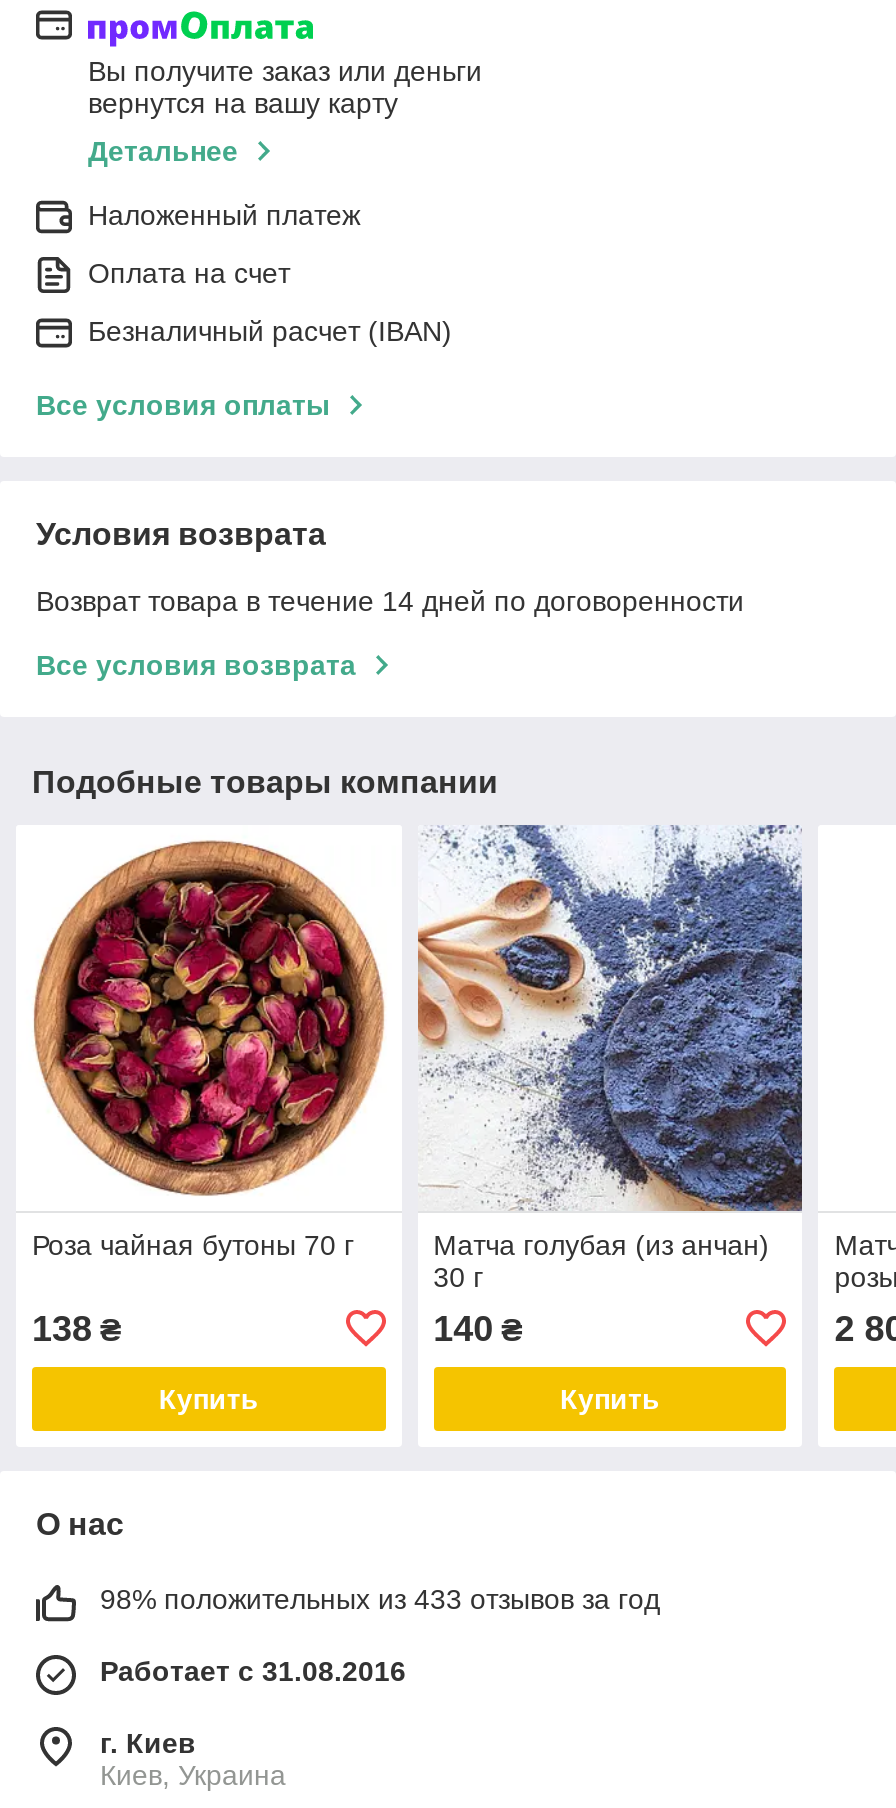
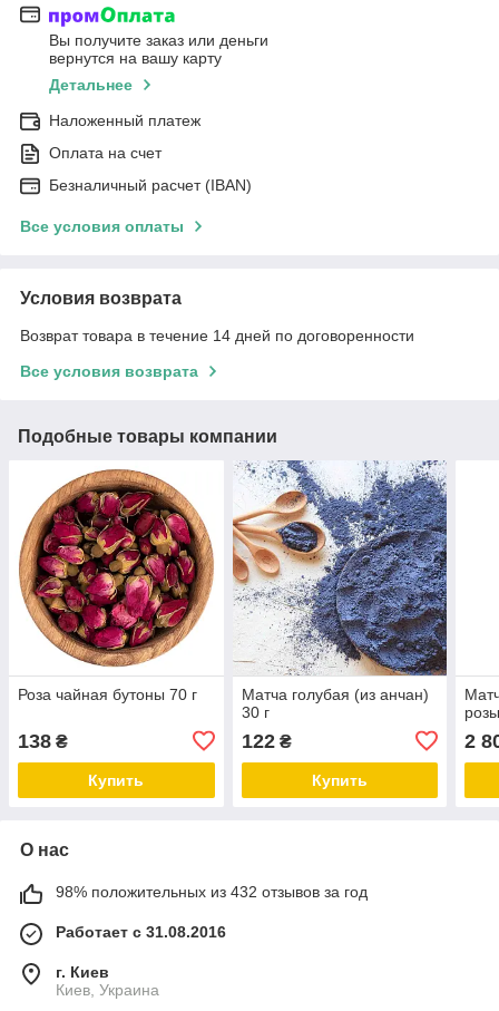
[433,1309,523,1349] 140 ₴ -> [241,730,291,752] 122 ₴
[100,1583,660,1615] 98% положительных из 433 отзывов за год -> [56,883,368,900] 98% положительных из 432 отзывов за год

